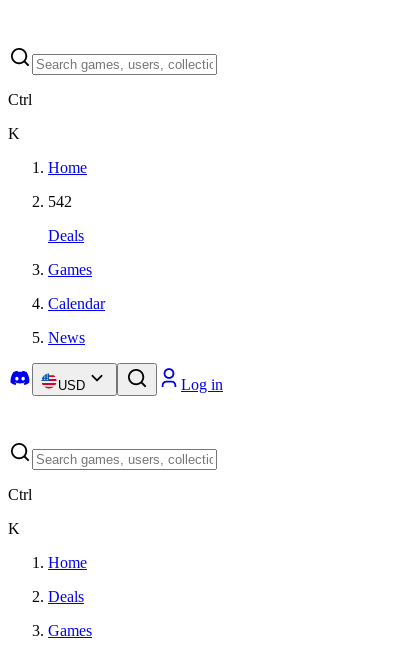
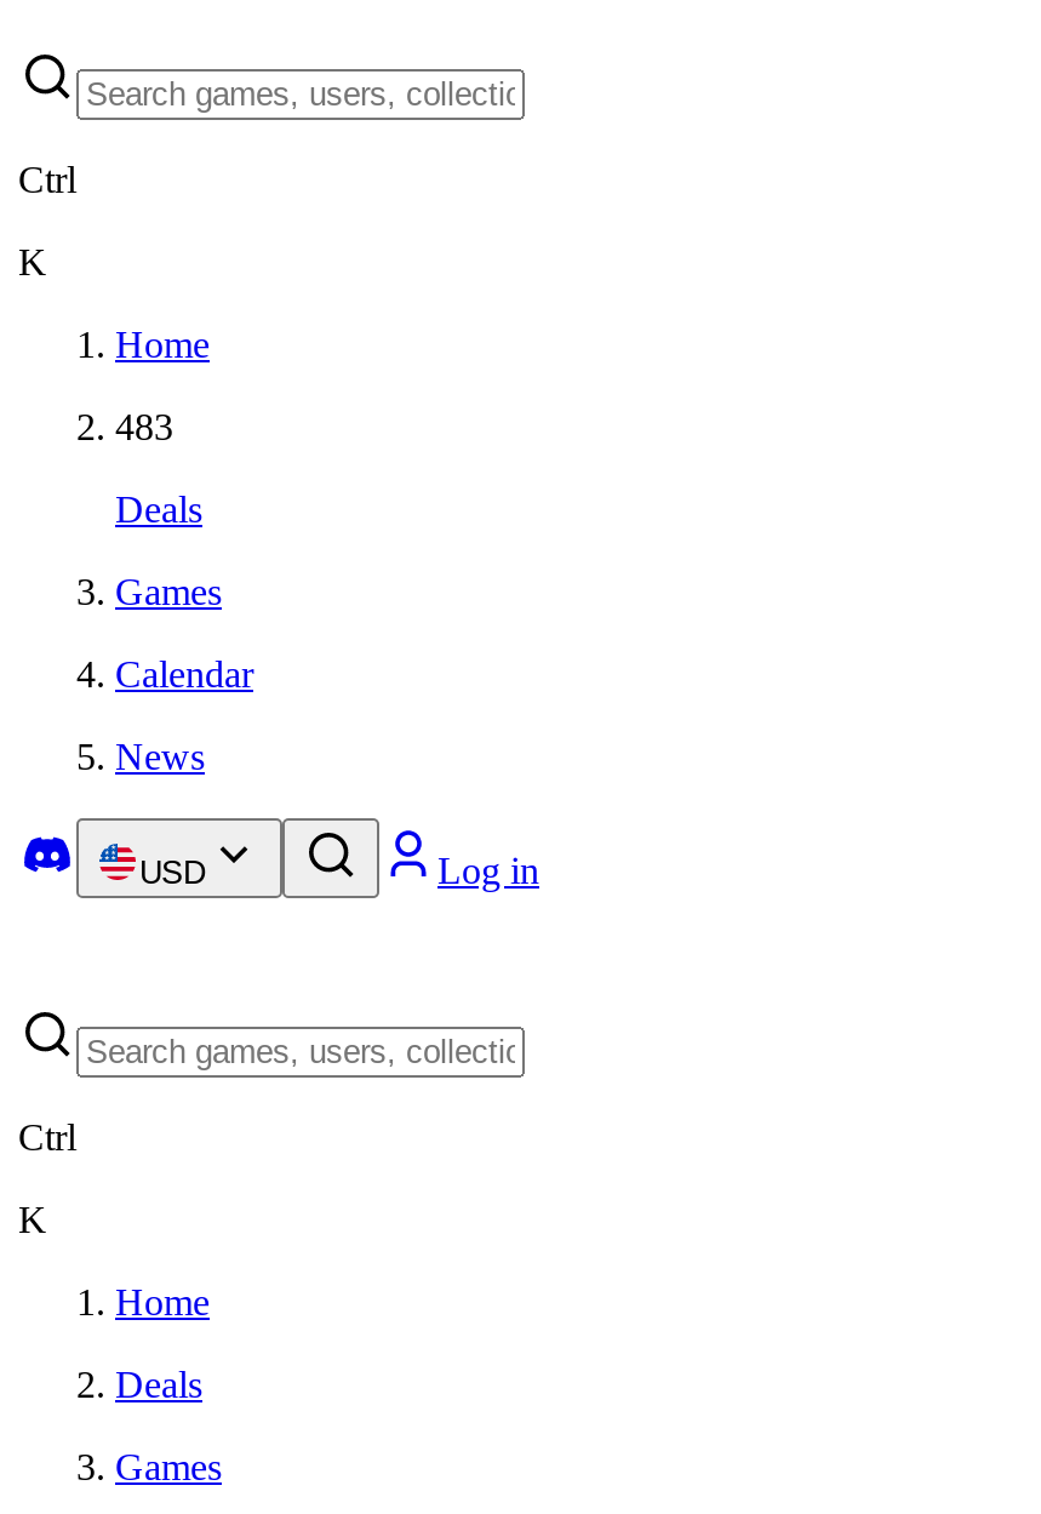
[48,193,72,210] 542 -> [115,406,173,447] 483

